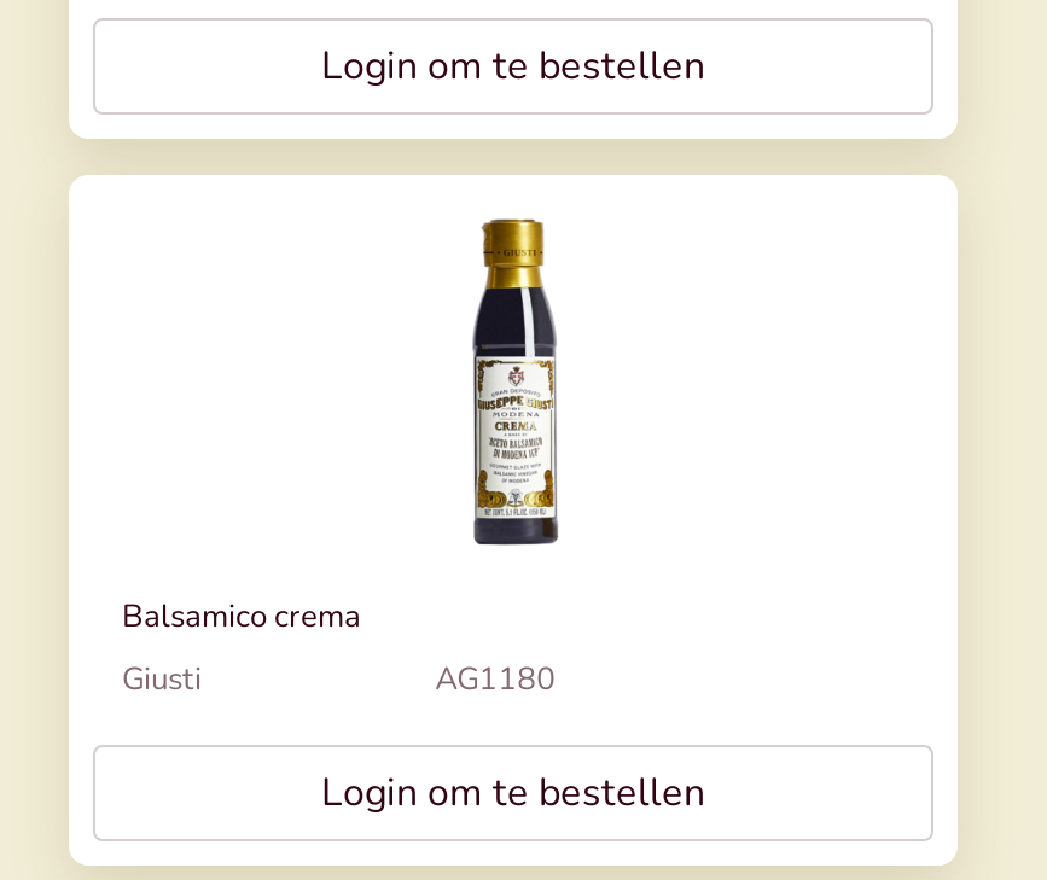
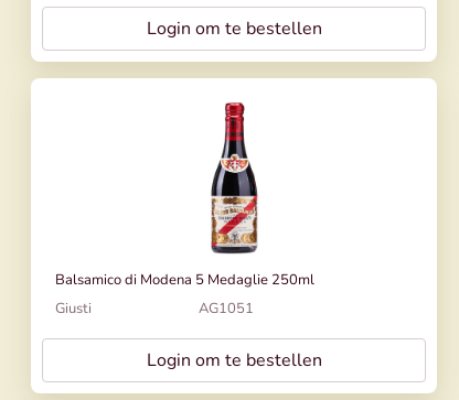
[463,216,564,559] [image] -> [210,98,259,255] [image]
[122,594,361,638] Balsamico crema -> [55,270,314,289] Balsamico di Modena 5 Medaglie 250ml
[435,657,556,701] AG1180 -> [198,298,253,318] AG1051

